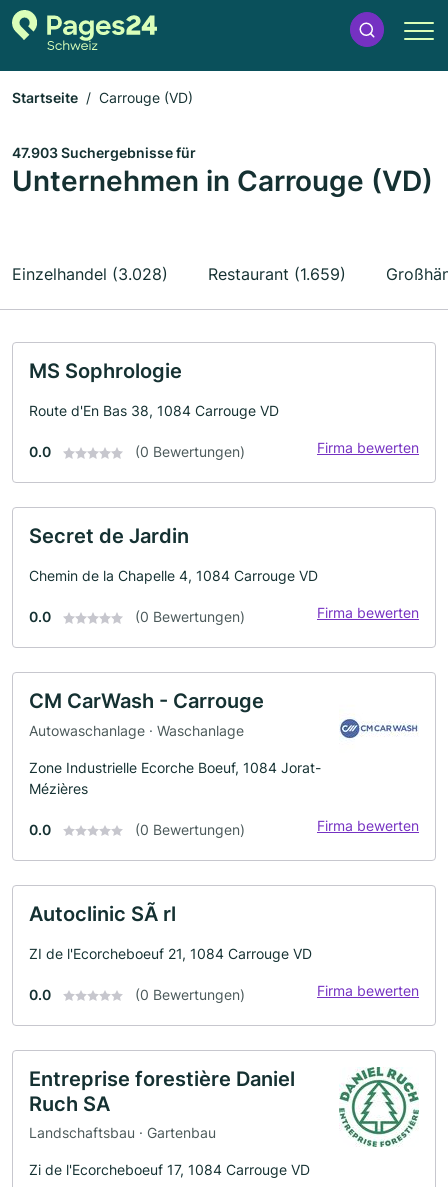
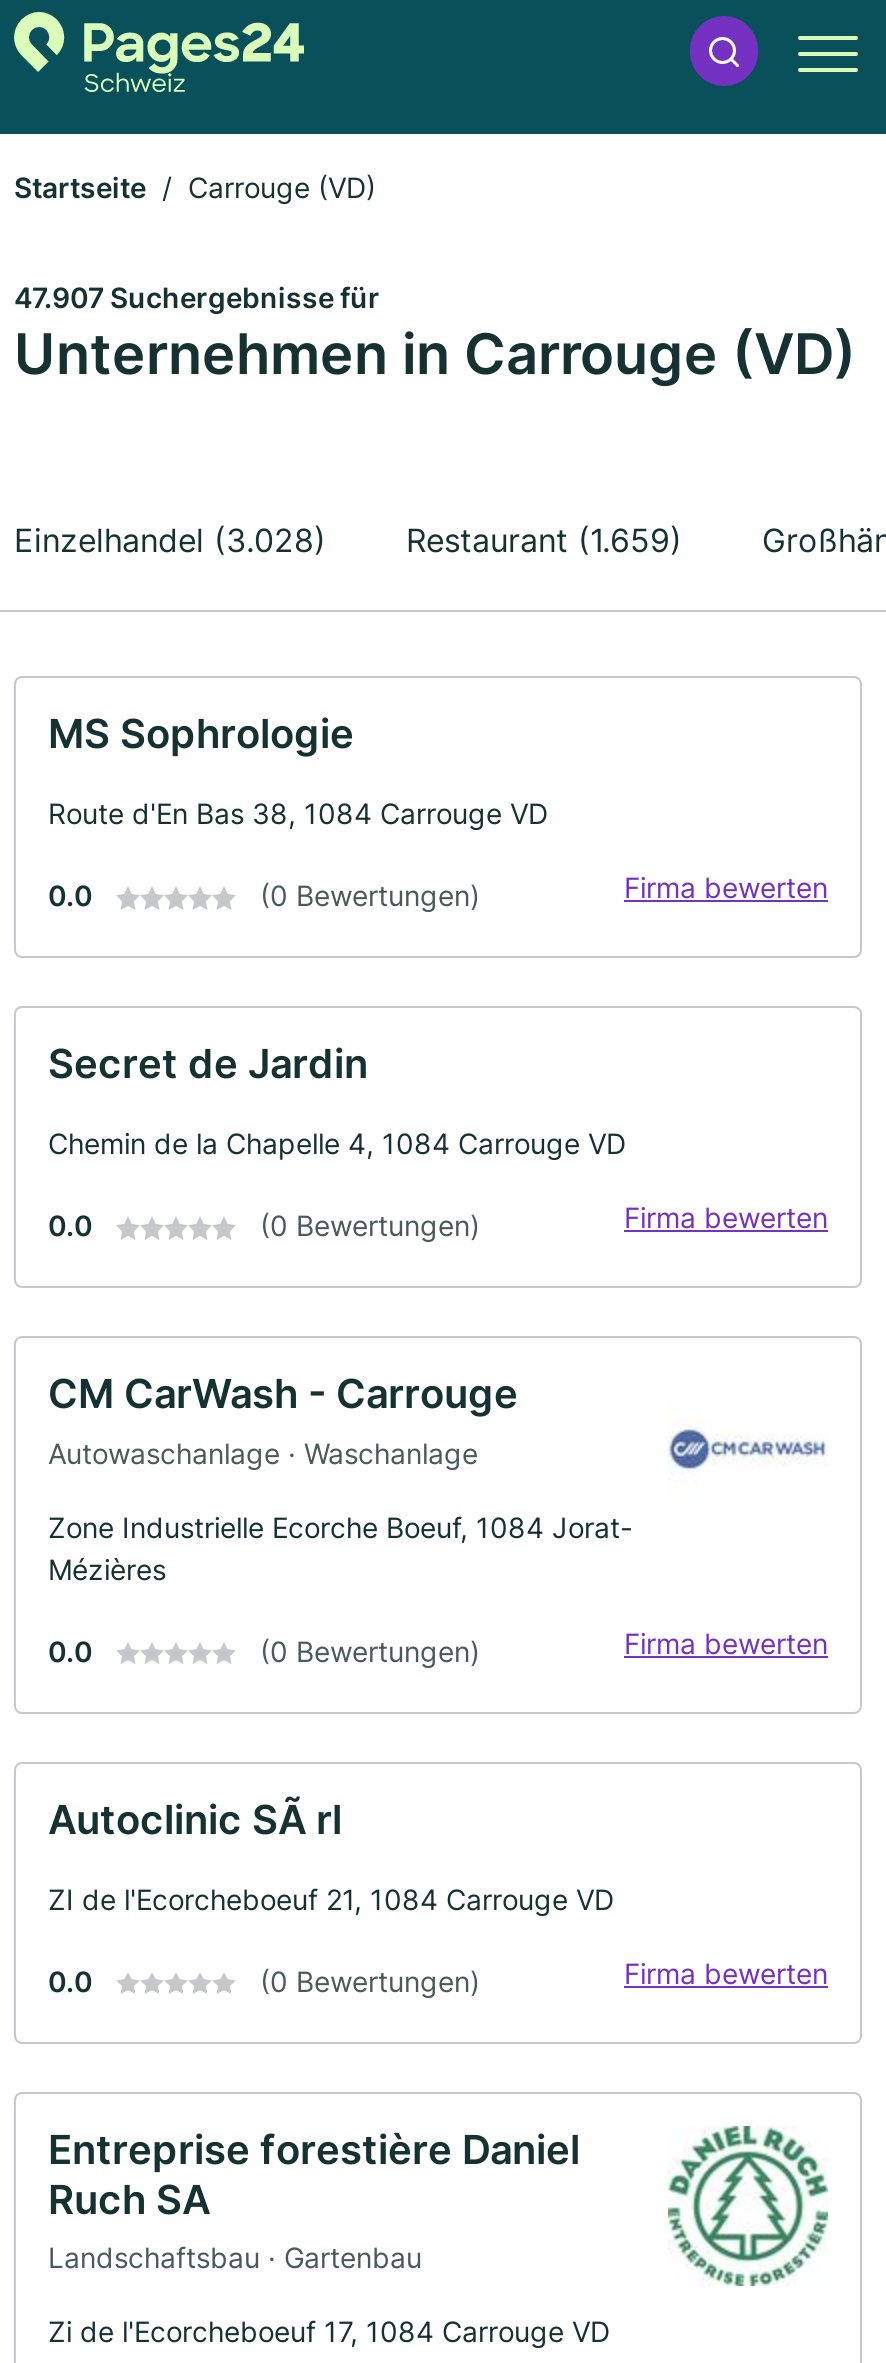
[12,144,196,161] 47.903 Suchergebnisse für -> [14,280,380,314] 47.907 Suchergebnisse für

